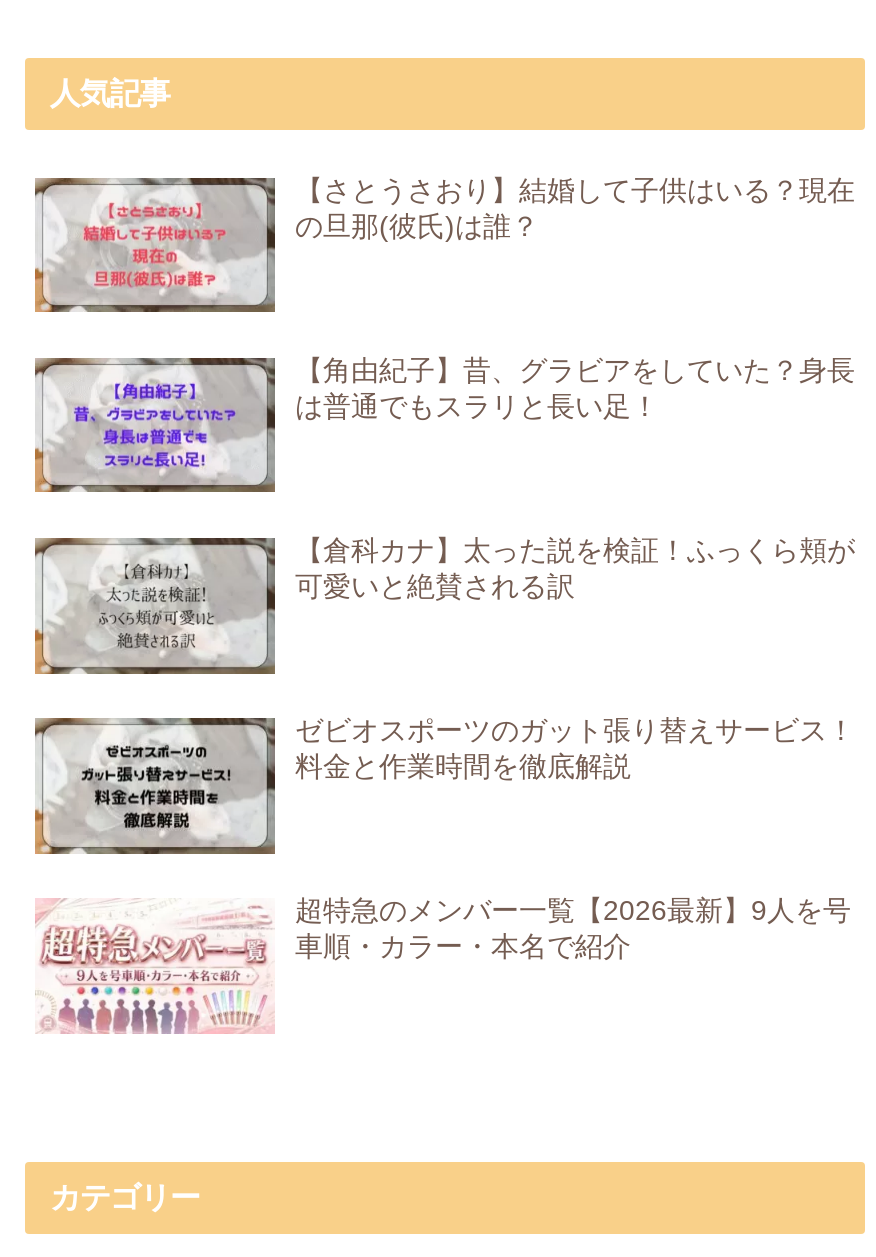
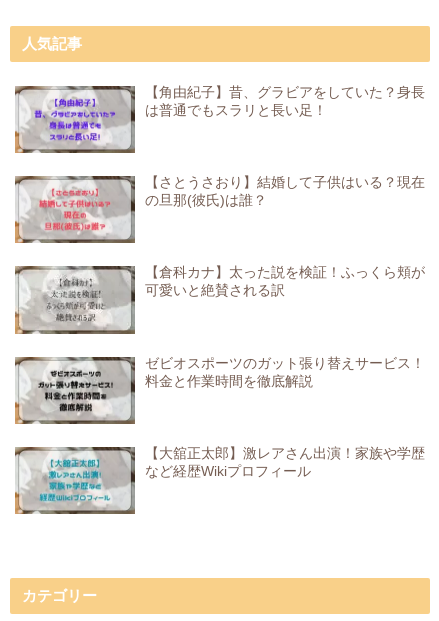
moved [75,174,855,288] -> [38,174,425,231]: [image] | 【さとうさおり】結婚して子供はいる？現在 | の旦那(彼氏)は誰？
moved [33,354,855,496] -> [14,84,425,155]: [image] | 【角由紀子】昔、グラビアをしていた？身長 | は普通でもスラリと長い足！
[35,895,851,1034] [image] | 超特急のメンバー一覧【2026最新】9人を号 | 車順・カラー・本名で紹介 -> [14,445,425,515] [image] | 【大舘正太郎】激レアさん出演！家族や学歴 | など経歴Wikiプロフィール

